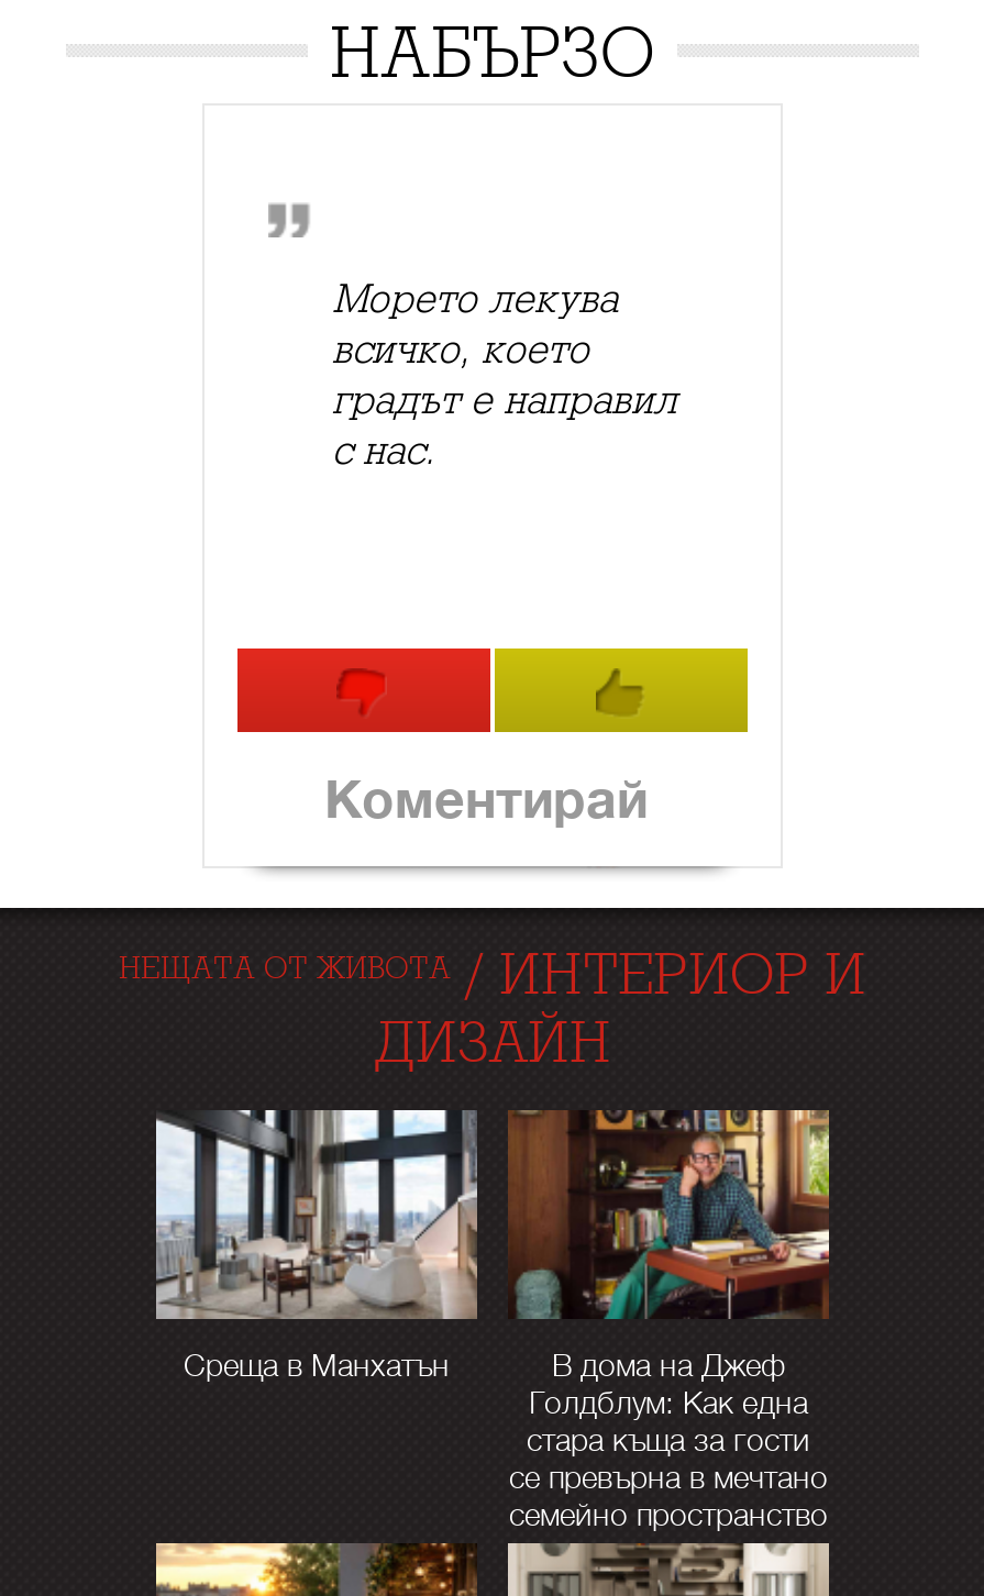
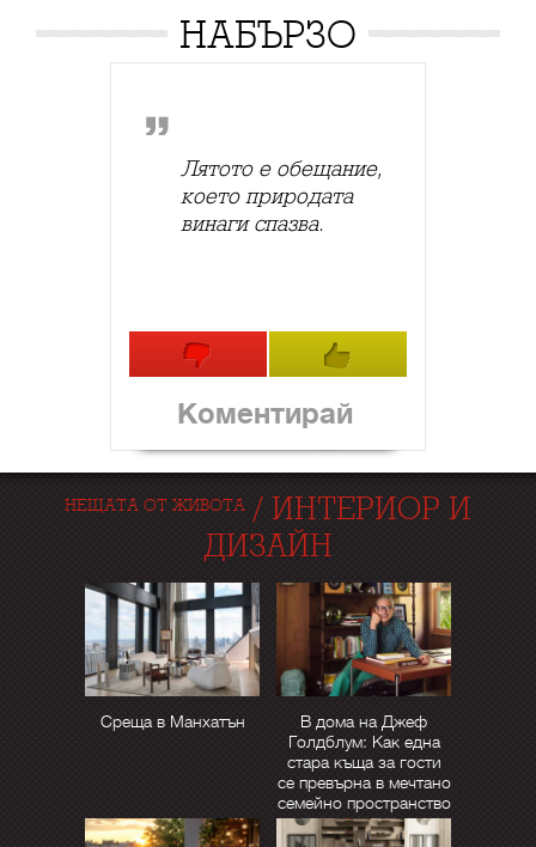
[332,277,677,475] Морето лекува | всичко, което | градът е направил | с нас. -> [181,157,383,237] Лятото е обещание, | което природата | винаги спазва.

